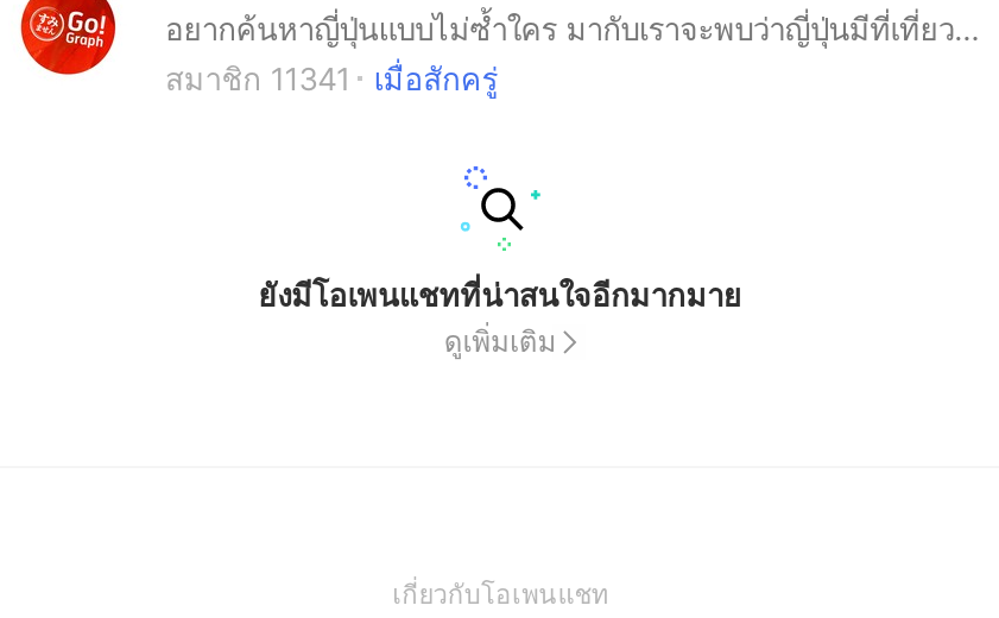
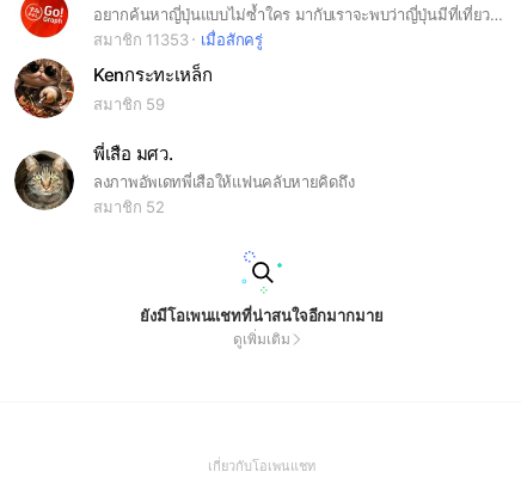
[165,59,498,97] สมาชิก 11341 เมื่อสักครู่ -> [93,30,263,49] สมาชิก 11353 เมื่อสักครู่
none -> [13,57,354,216] [image] | Kenกระทะเหล็ก | สมาชิก 59 | พี่เสือ มศว. | ลงภาพอัพเดทพี่เสือให้แฟนคลับหายคิดถึง | สมาชิก 52
none -> [13,149,75,212] [image]

